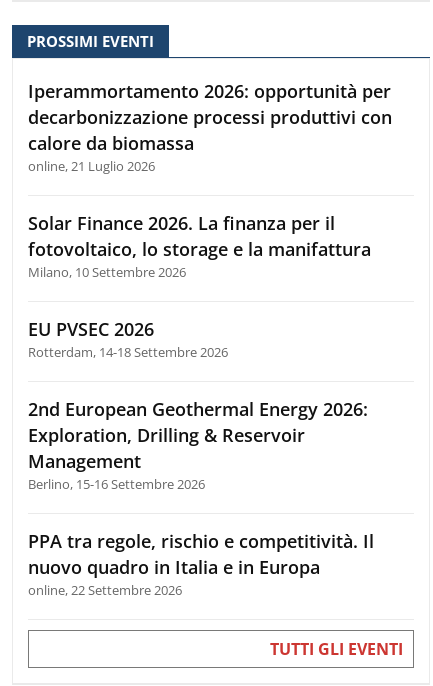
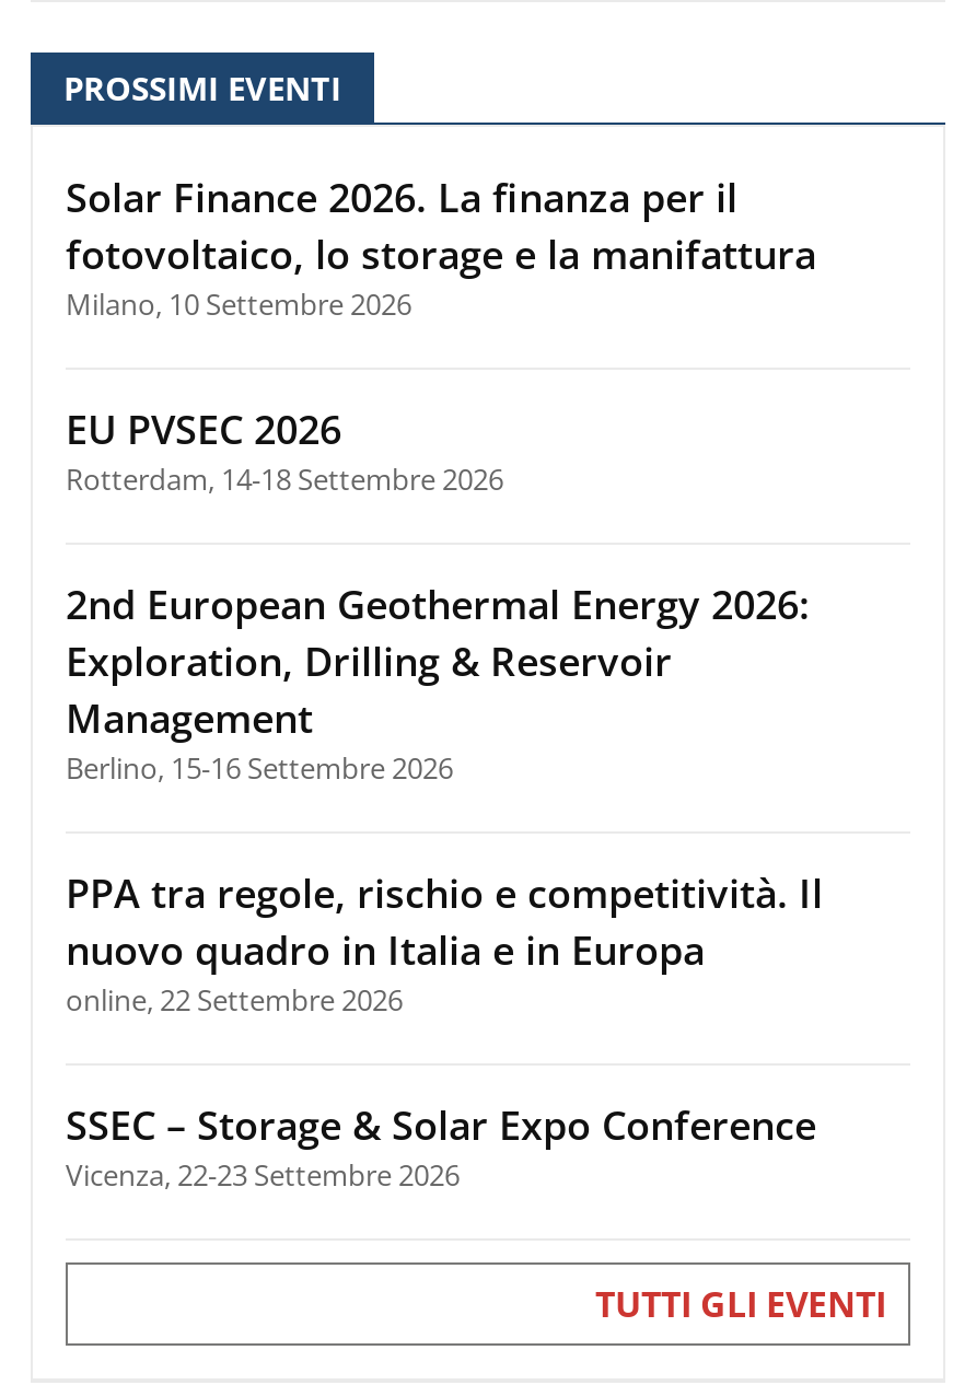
[28,79,392,175] Iperammortamento 2026: opportunità per | decarbonizzazione processi produttivi con | calore da biomassa | online, 21 Luglio 2026 -> none
moved [28,211,374,599] -> [66,170,823,1019]: Solar Finance 2026. La finanza per il | fotovoltaico, lo storage e la manifattura | Milano, 10 Settembre 2026 | ... | nuovo quadro in Italia e in Europa | online, 22 Settembre 2026
none -> [66,1098,816,1194] SSEC – Storage & Solar Expo Conference | Vicenza, 22-23 Settembre 2026

